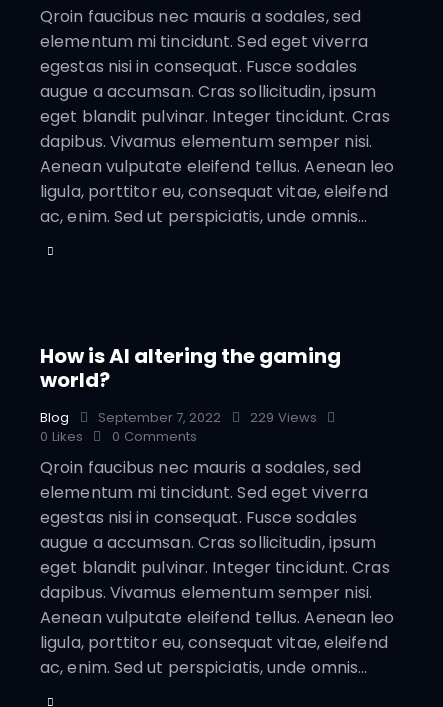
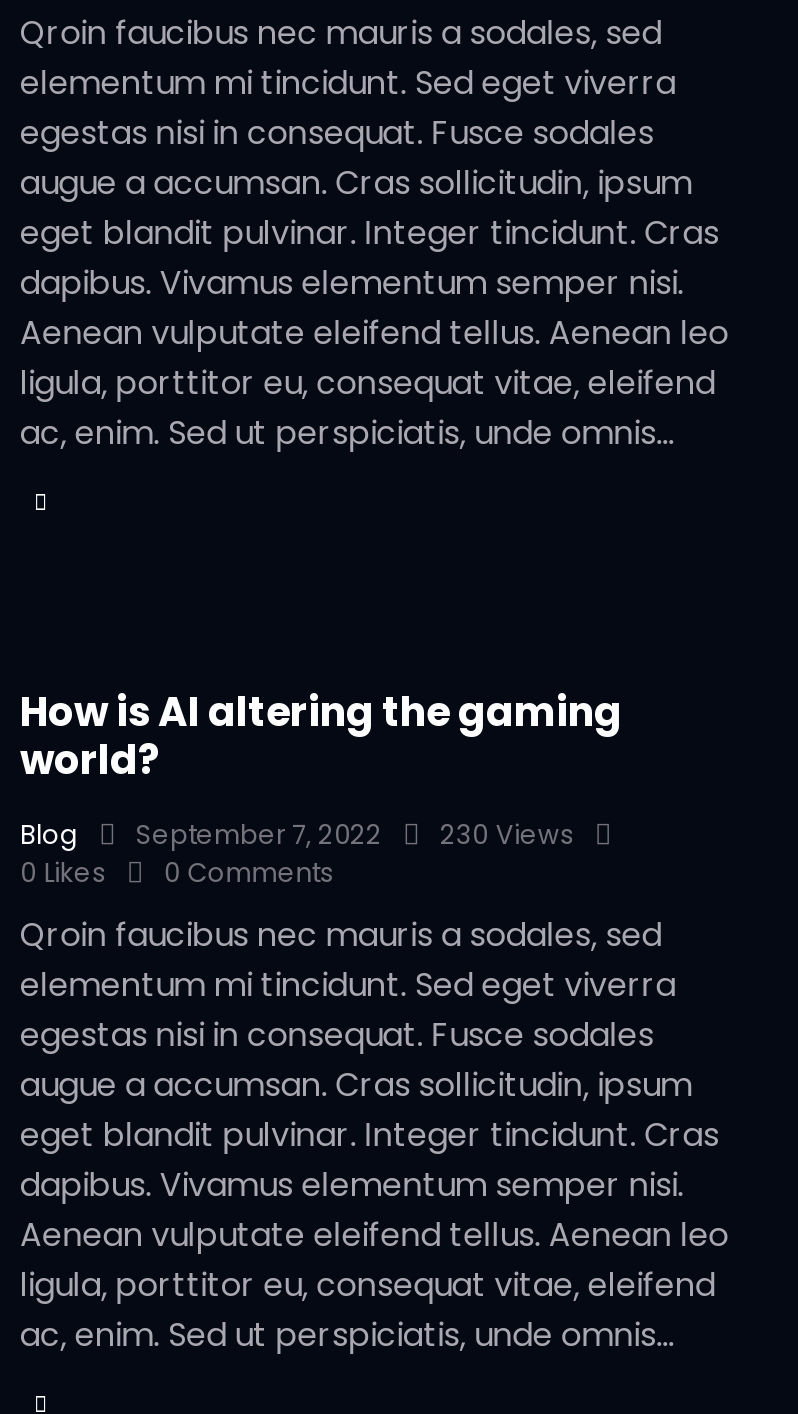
[40,408,317,427] Blog September 7, 2022 229 Views -> [20,815,574,853] Blog September 7, 2022 230 Views

